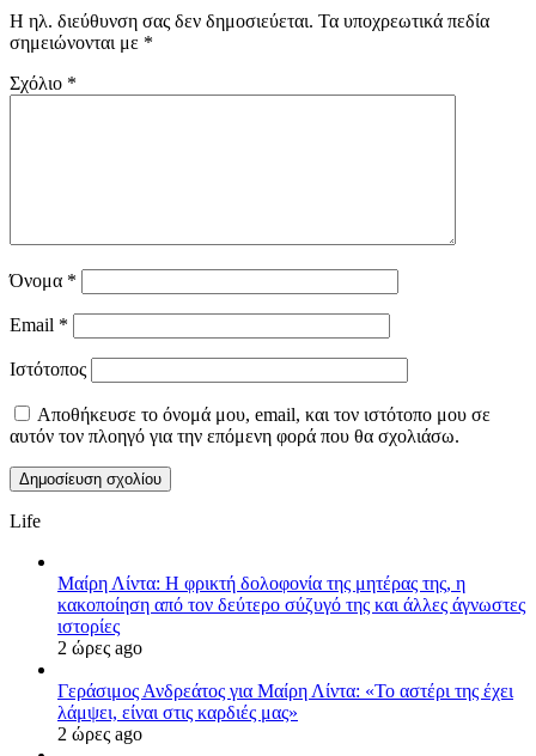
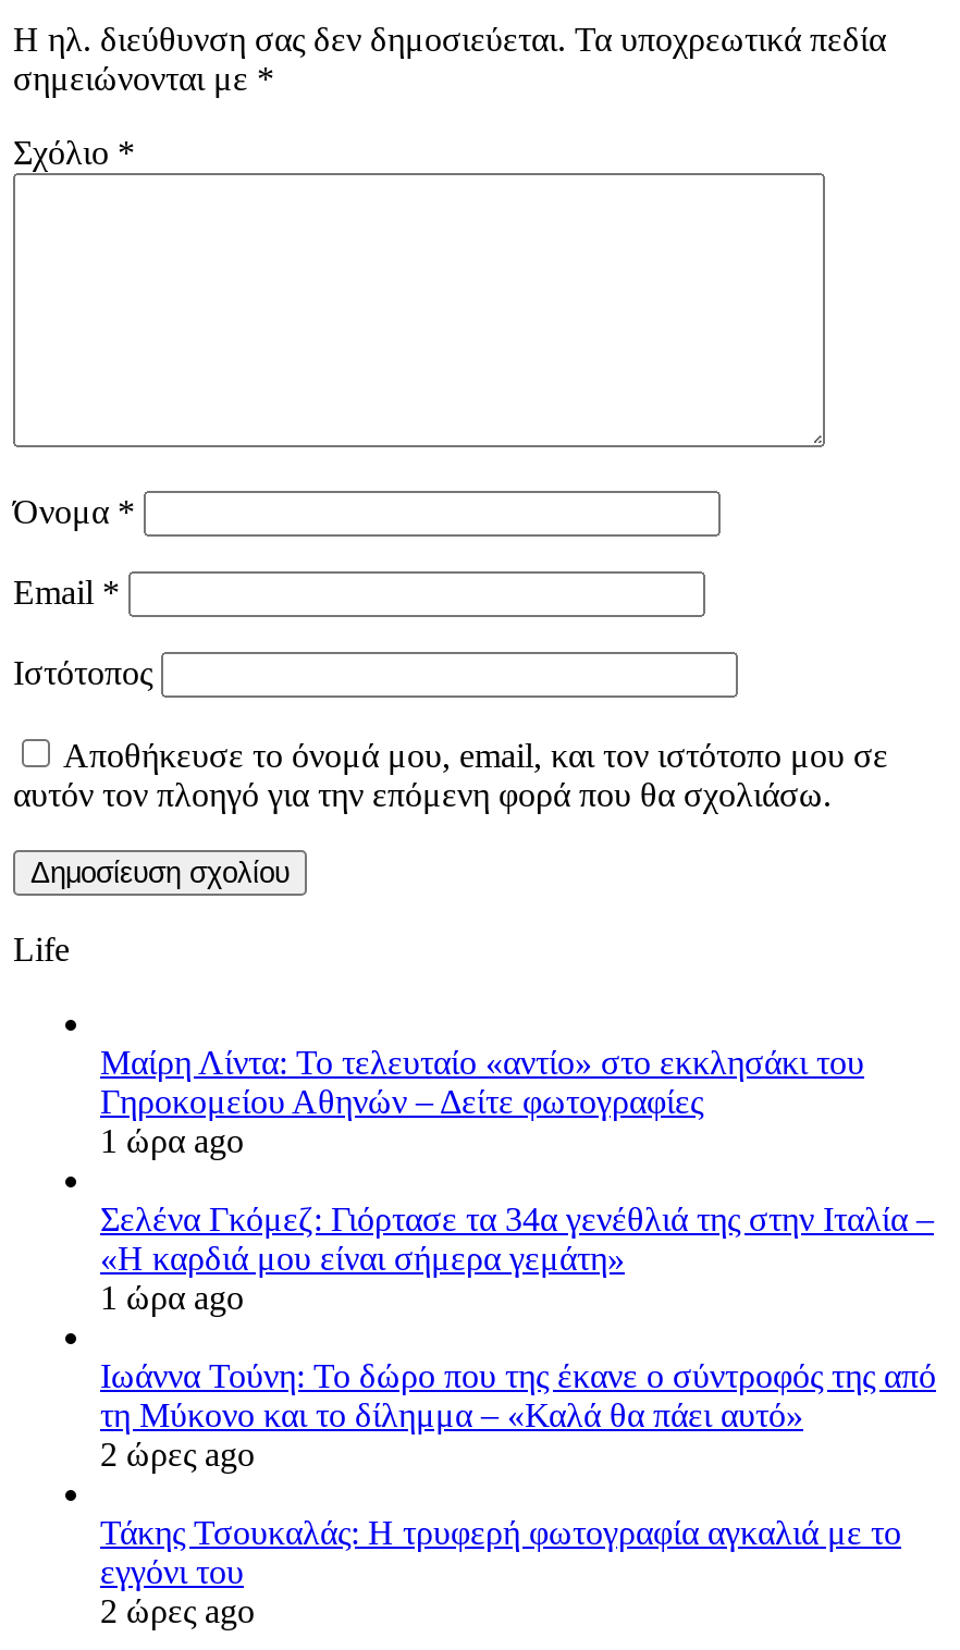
[57,573,525,636] Μαίρη Λίντα: Η φρικτή δολοφονία της μητέρας της, η | κακοποίηση από τον δεύτερο σύζυγό της και άλλες άγνωστες | ιστορίες -> [100,1043,936,1433] Μαίρη Λίντα: Το τελευταίο «αντίο» στο εκκλησάκι του | Γηροκομείου Αθηνών – Δείτε φωτογραφίες | 1 ώρα ago | Σελένα Γκόμεζ: Γιόρτασε τα 34α γενέθλιά της στην Ιταλία – | «Η καρδιά μου είναι σήμερα γεμάτη» | 1 ώρα ago | Ιωάννα Τούνη: Το δώρο που της έκανε ο σύντροφός της από | τη Μύκονο και το δίλημμα – «Καλά θα πάει αυτό»
[57,680,513,722] Γεράσιμος Ανδρεάτος για Μαίρη Λίντα: «Το αστέρι της έχει | λάμψει, είναι στις καρδιές μας» -> [100,1514,901,1590] Τάκης Τσουκαλάς: Η τρυφερή φωτογραφία αγκαλιά με το | εγγόνι του

